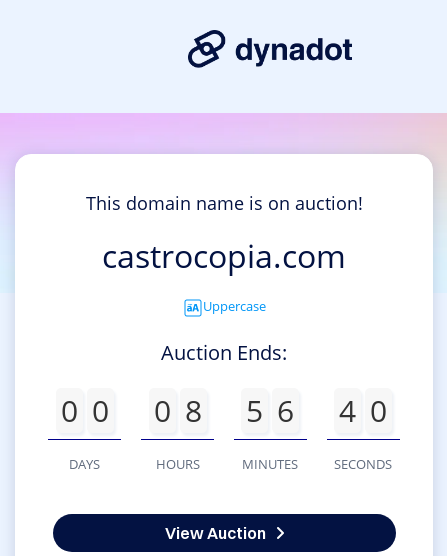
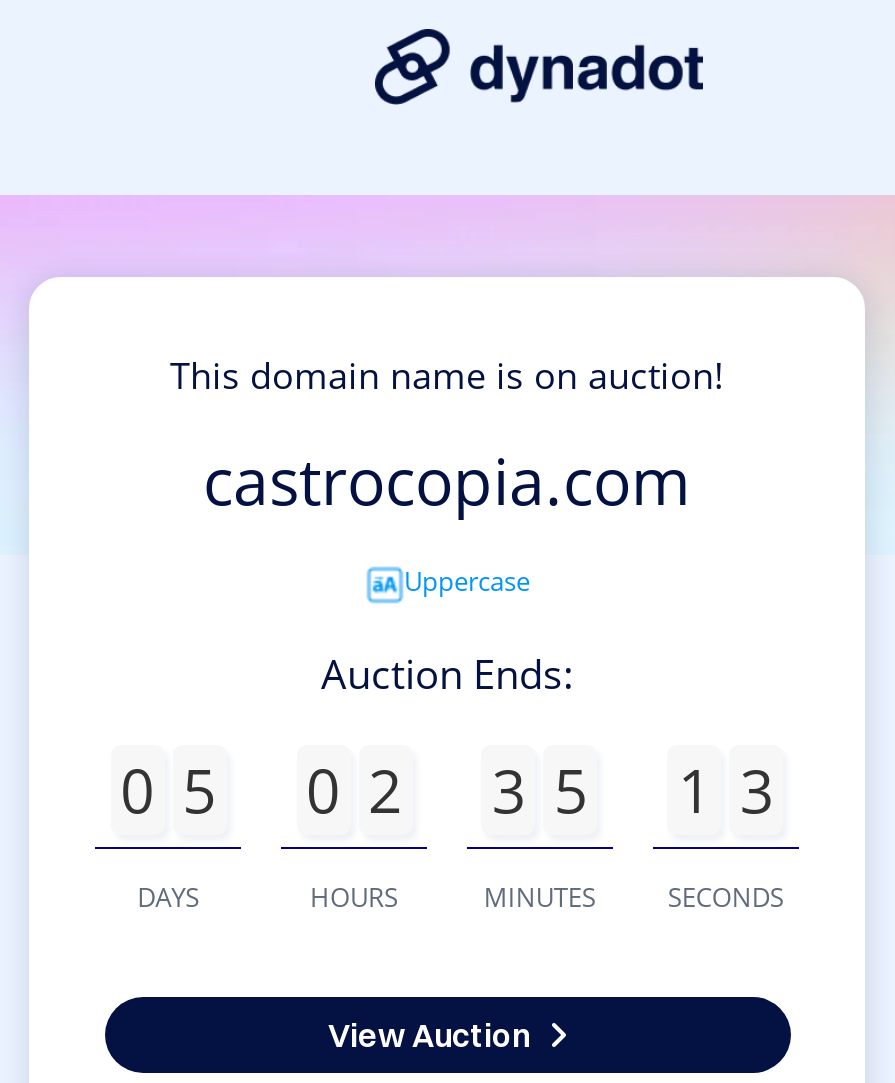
[61,390,109,431] 0 0 -> [120,749,216,831] 0 5
[153,390,201,431] 0 8 -> [306,749,402,831] 0 2
[246,390,294,431] 5 6 -> [492,749,588,831] 3 5
[339,390,387,431] 4 0 -> [678,749,774,831] 1 3

